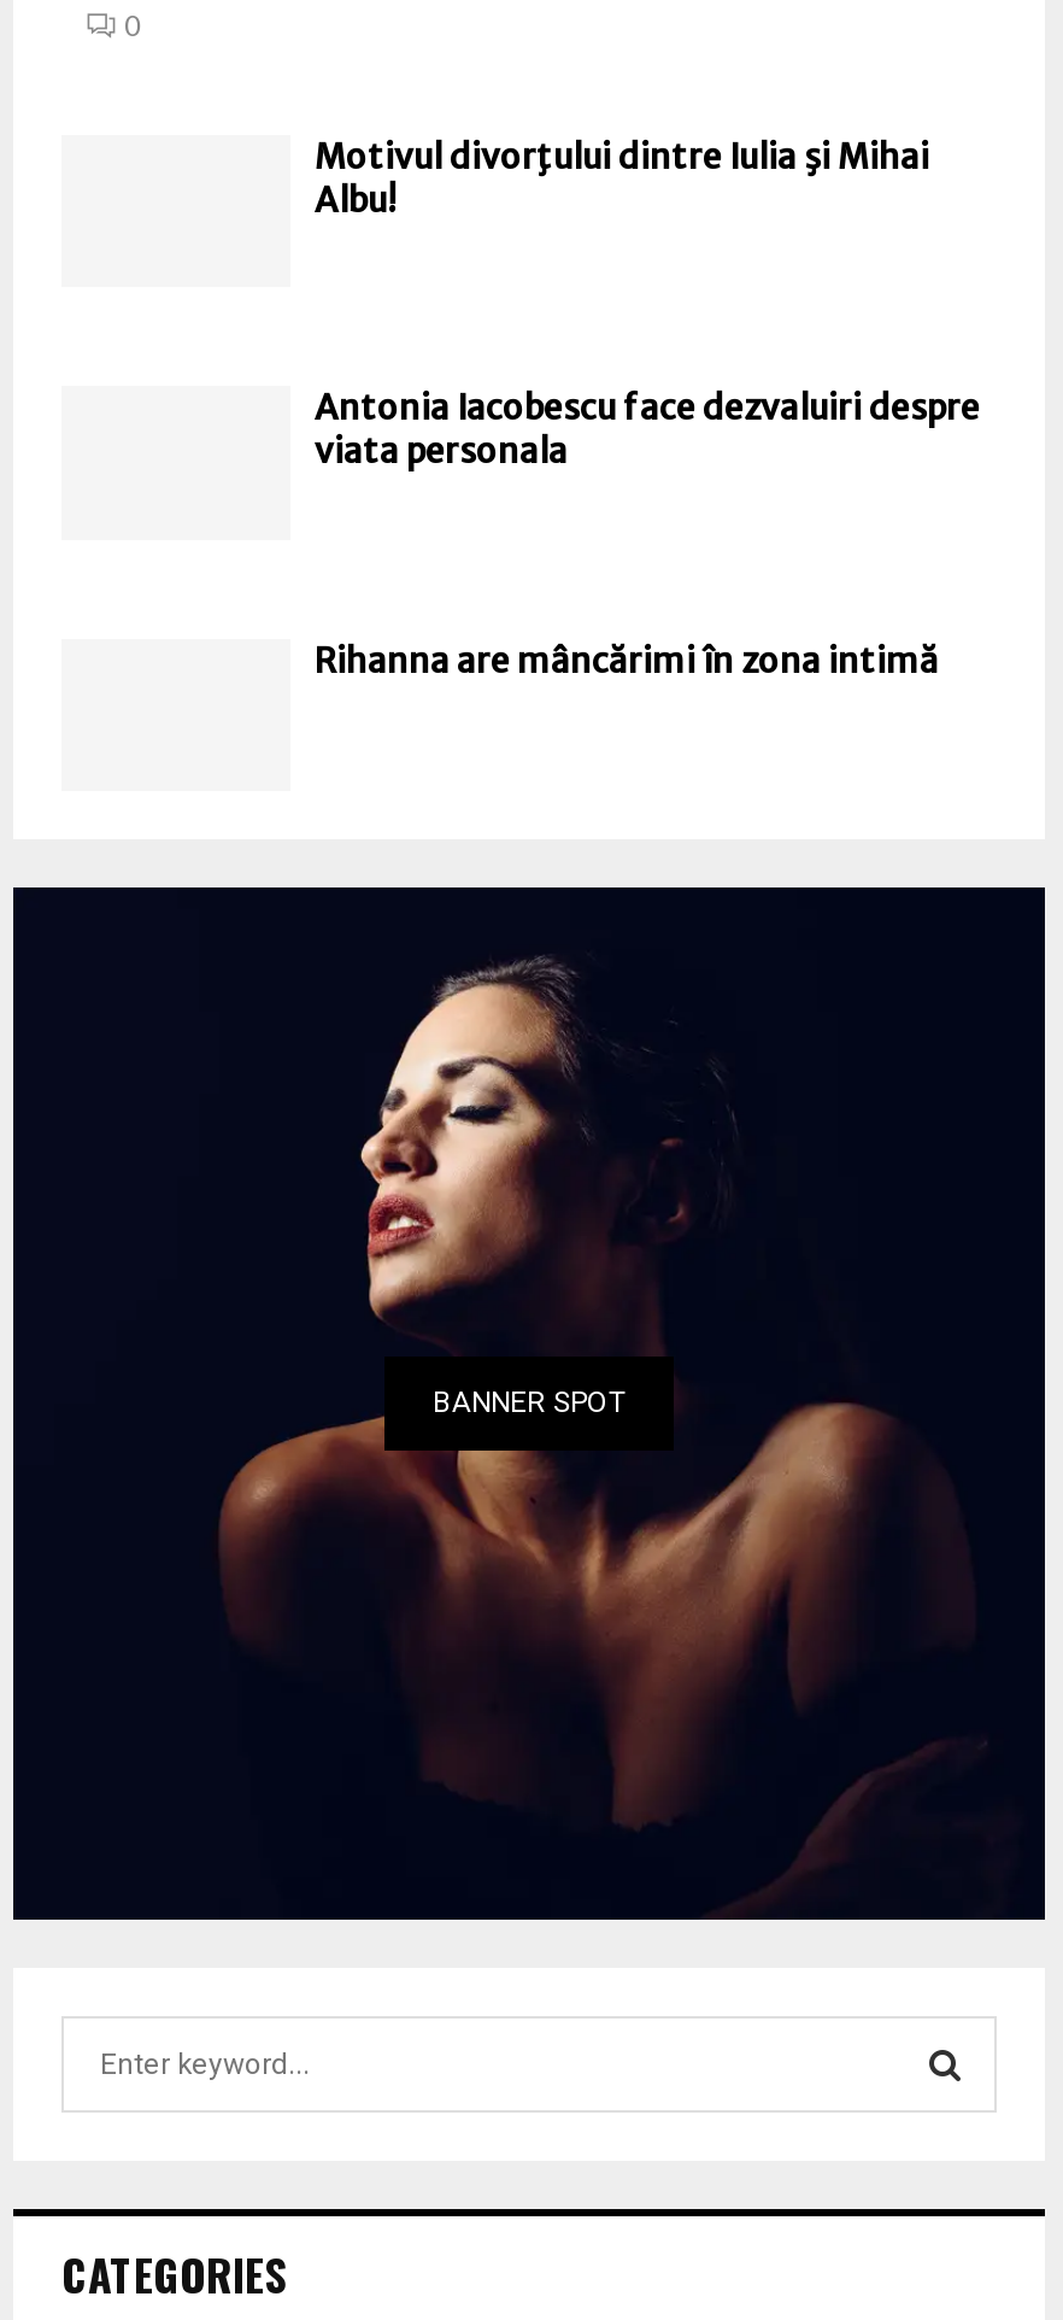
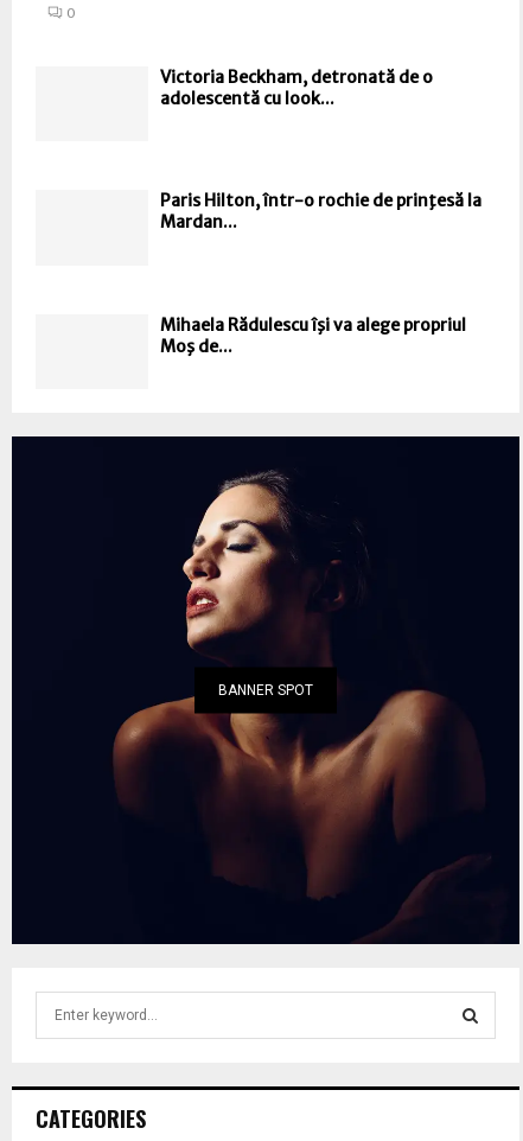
[315,135,929,222] Motivul divorţului dintre Iulia şi Mihai | Albu! -> [160,67,433,109] Victoria Beckham, detronată de o | adolescentă cu look...
[315,387,980,474] Antonia Iacobescu face dezvaluiri despre | viata personala -> [160,190,481,233] Paris Hilton, într-o rochie de prinţesă la | Mardan...
[315,639,939,682] Rihanna are mâncărimi în zona intimă -> [160,314,466,357] Mihaela Rădulescu îşi va alege propriul | Moş de...

